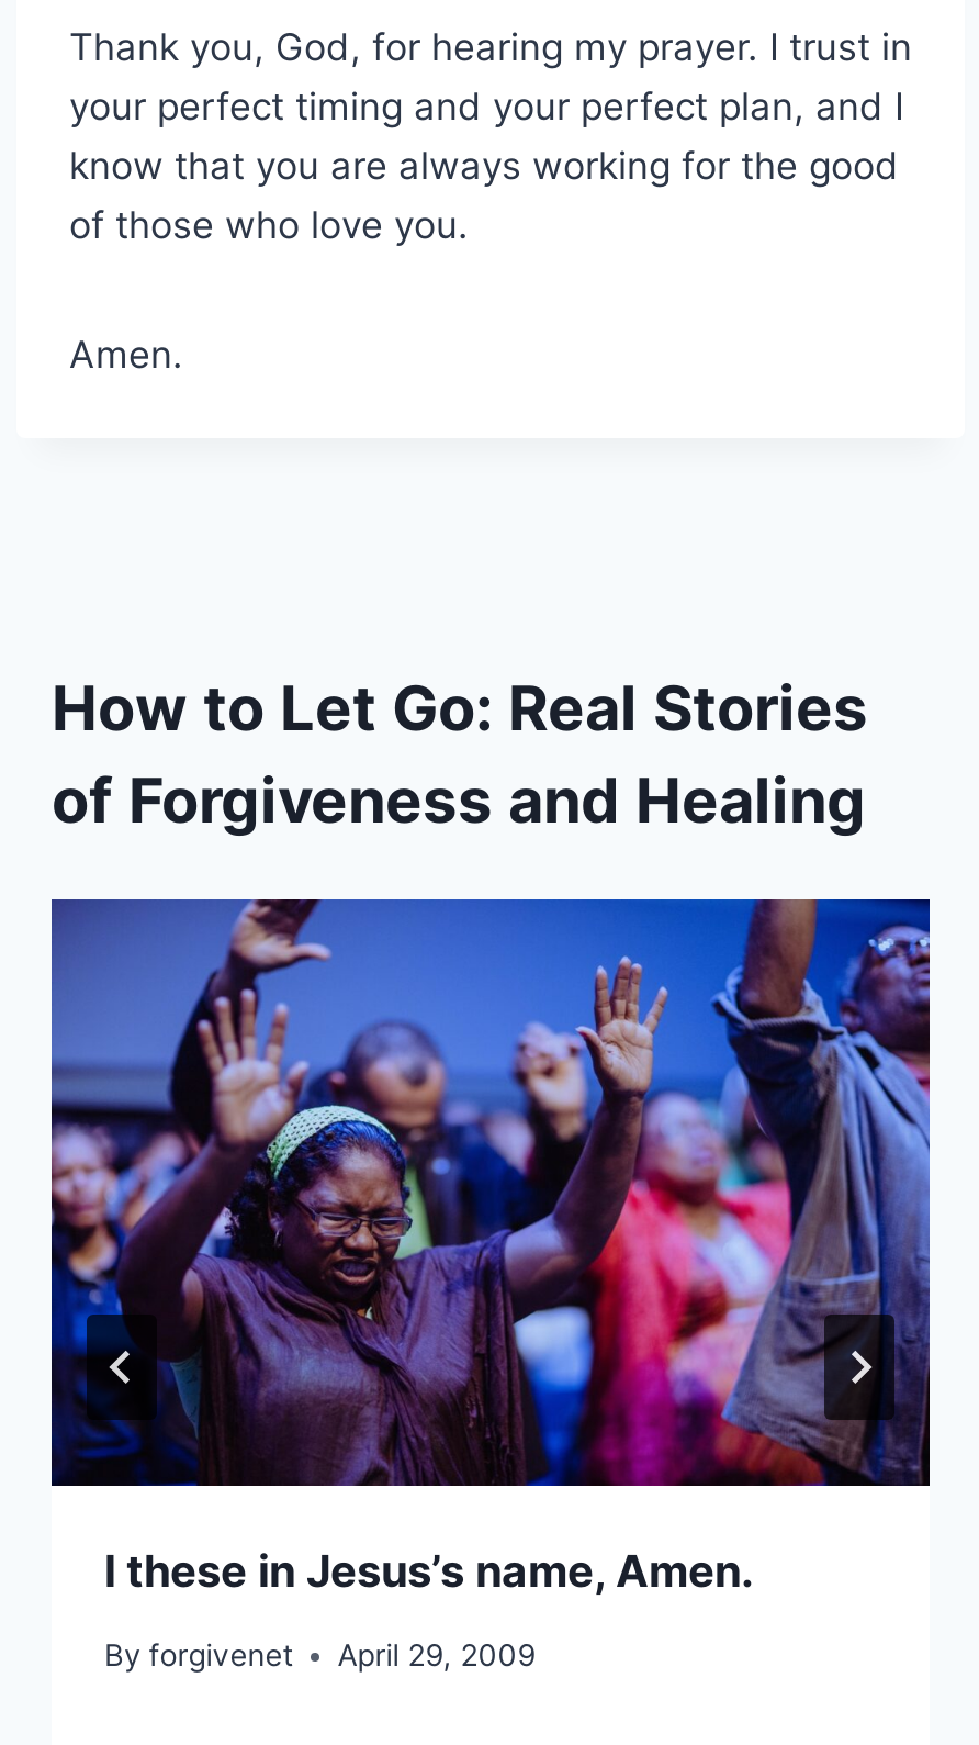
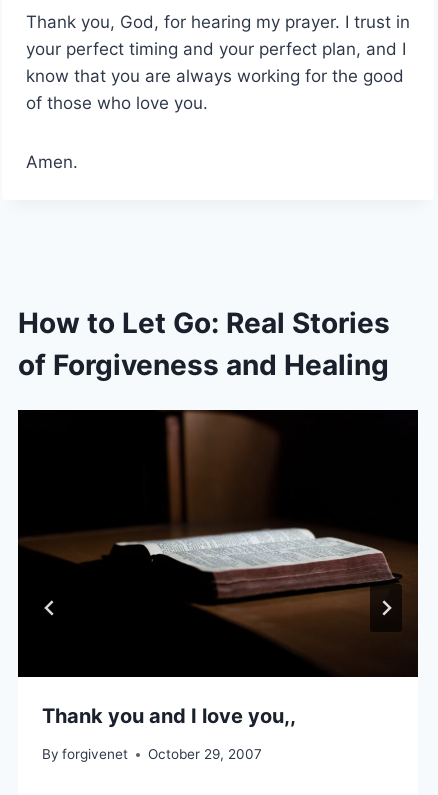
[49,897,932,1597] [image] | l these in Jesus’s name, Amen. -> [17,409,419,727] [image] | Thank you and I love you,,
[104,1638,535,1673] By forgivenet April 29, 2009 -> [42,746,262,762] By forgivenet October 29, 2007

